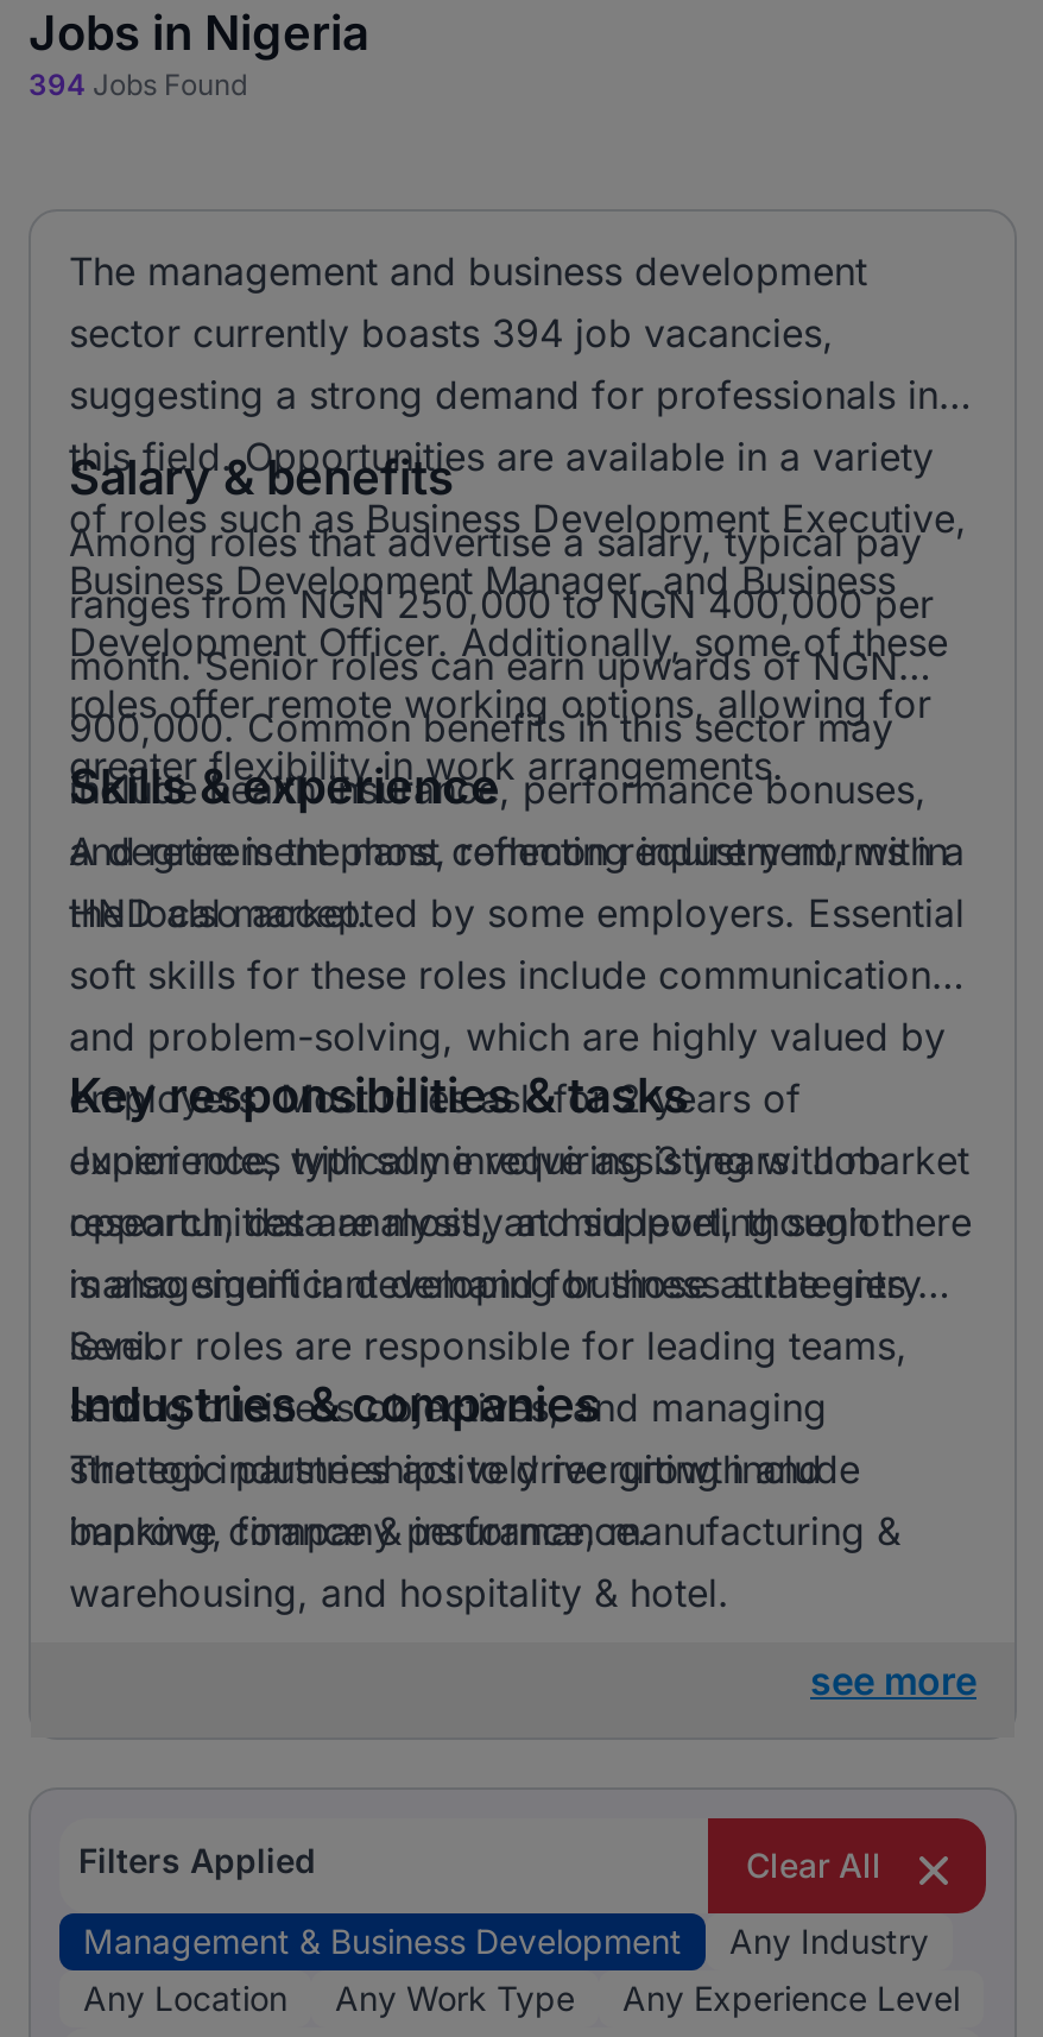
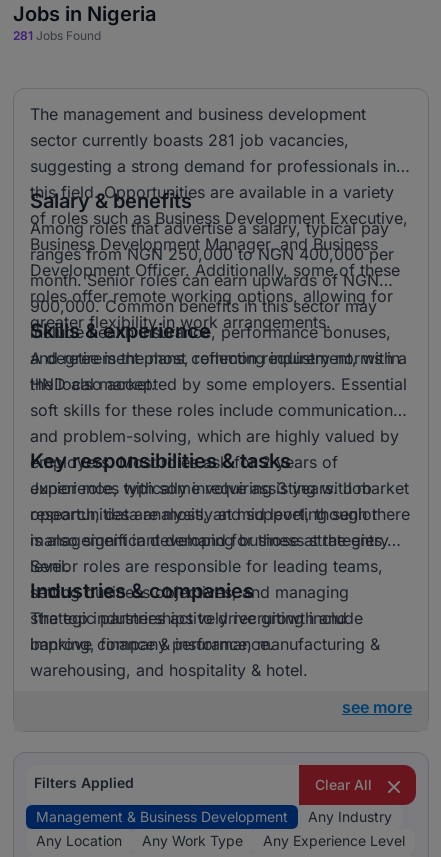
[29,67,247,102] 394 Jobs Found -> [13,28,101,43] 281 Jobs Found
[69,309,834,357] sector currently boasts 394 job vacancies, -> [30,130,349,150] sector currently boasts 281 job vacancies,

